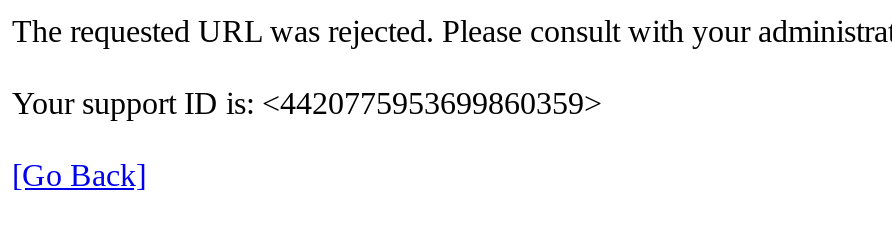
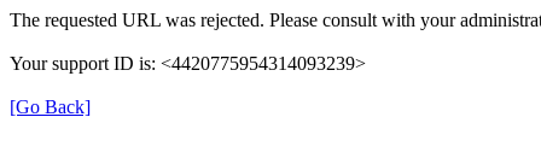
[12,86,602,120] Your support ID is: <4420775953699860359> -> [10,53,366,74] Your support ID is: <4420775954314093239>

